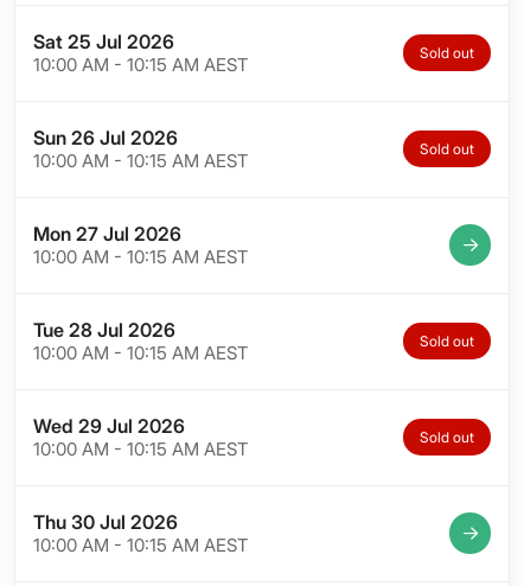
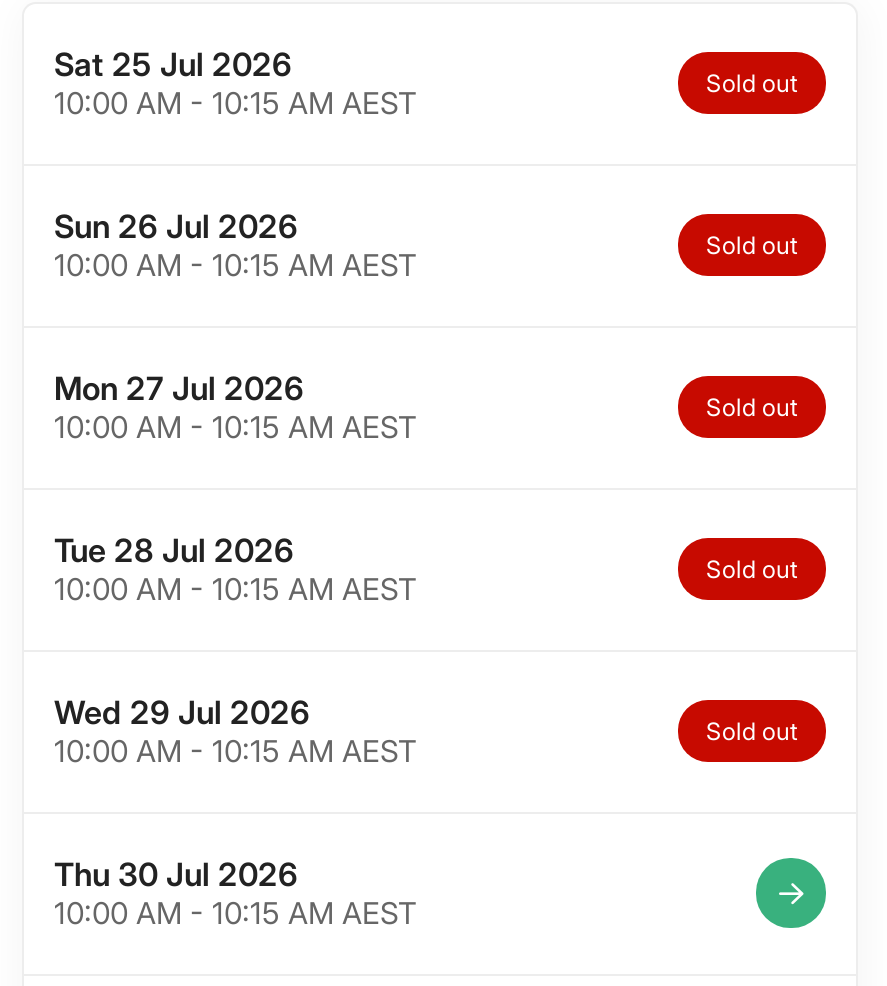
none -> [706,393,798,423] Sold out

